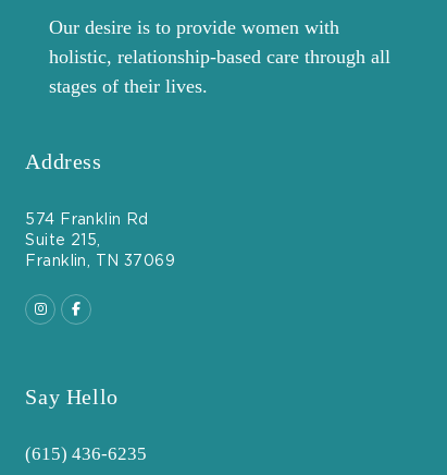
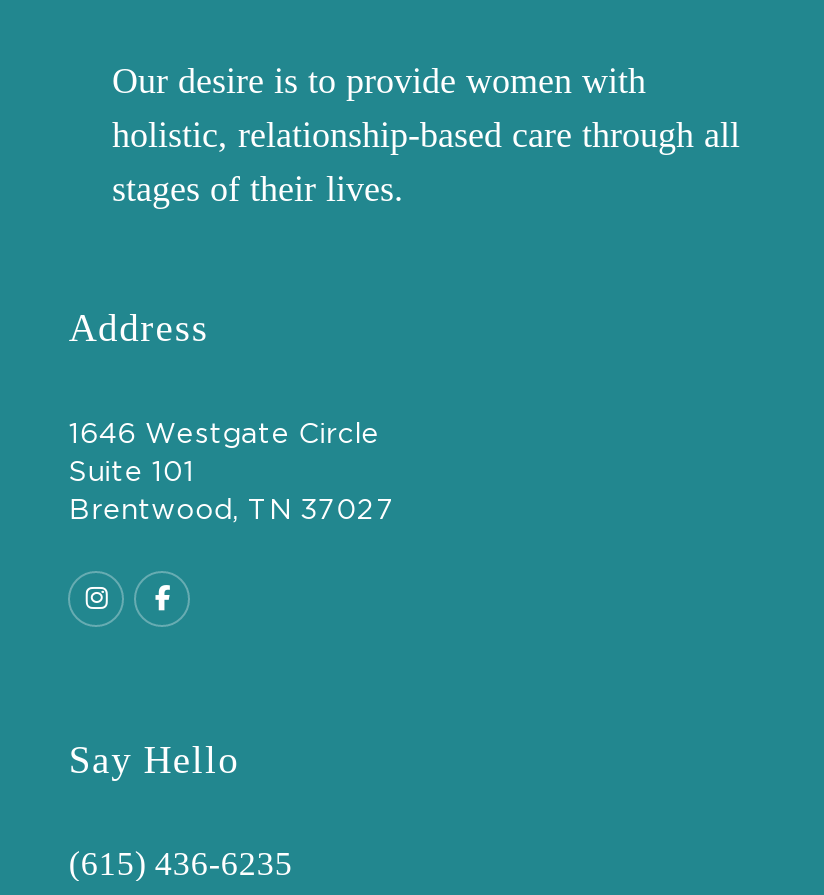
[25,212,175,269] 574 Franklin Rd | Suite 215, | Franklin, TN 37069 -> [69,421,395,525] 1646 Westgate Circle | Suite 101 | Brentwood, TN 37027

